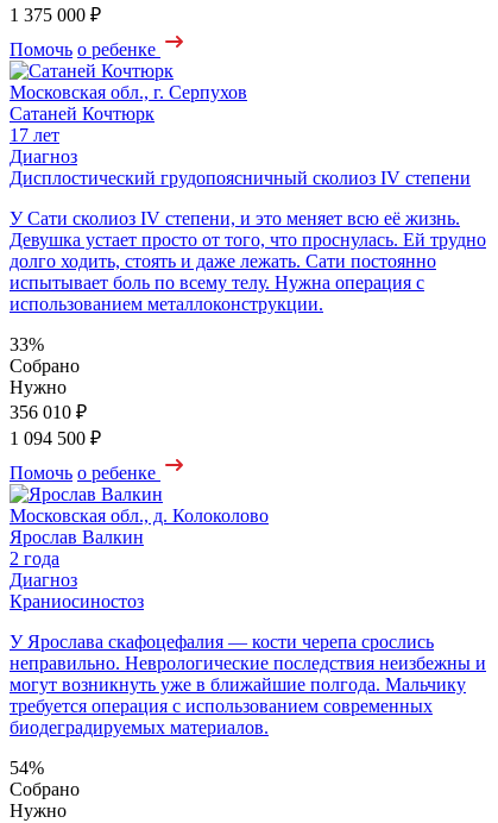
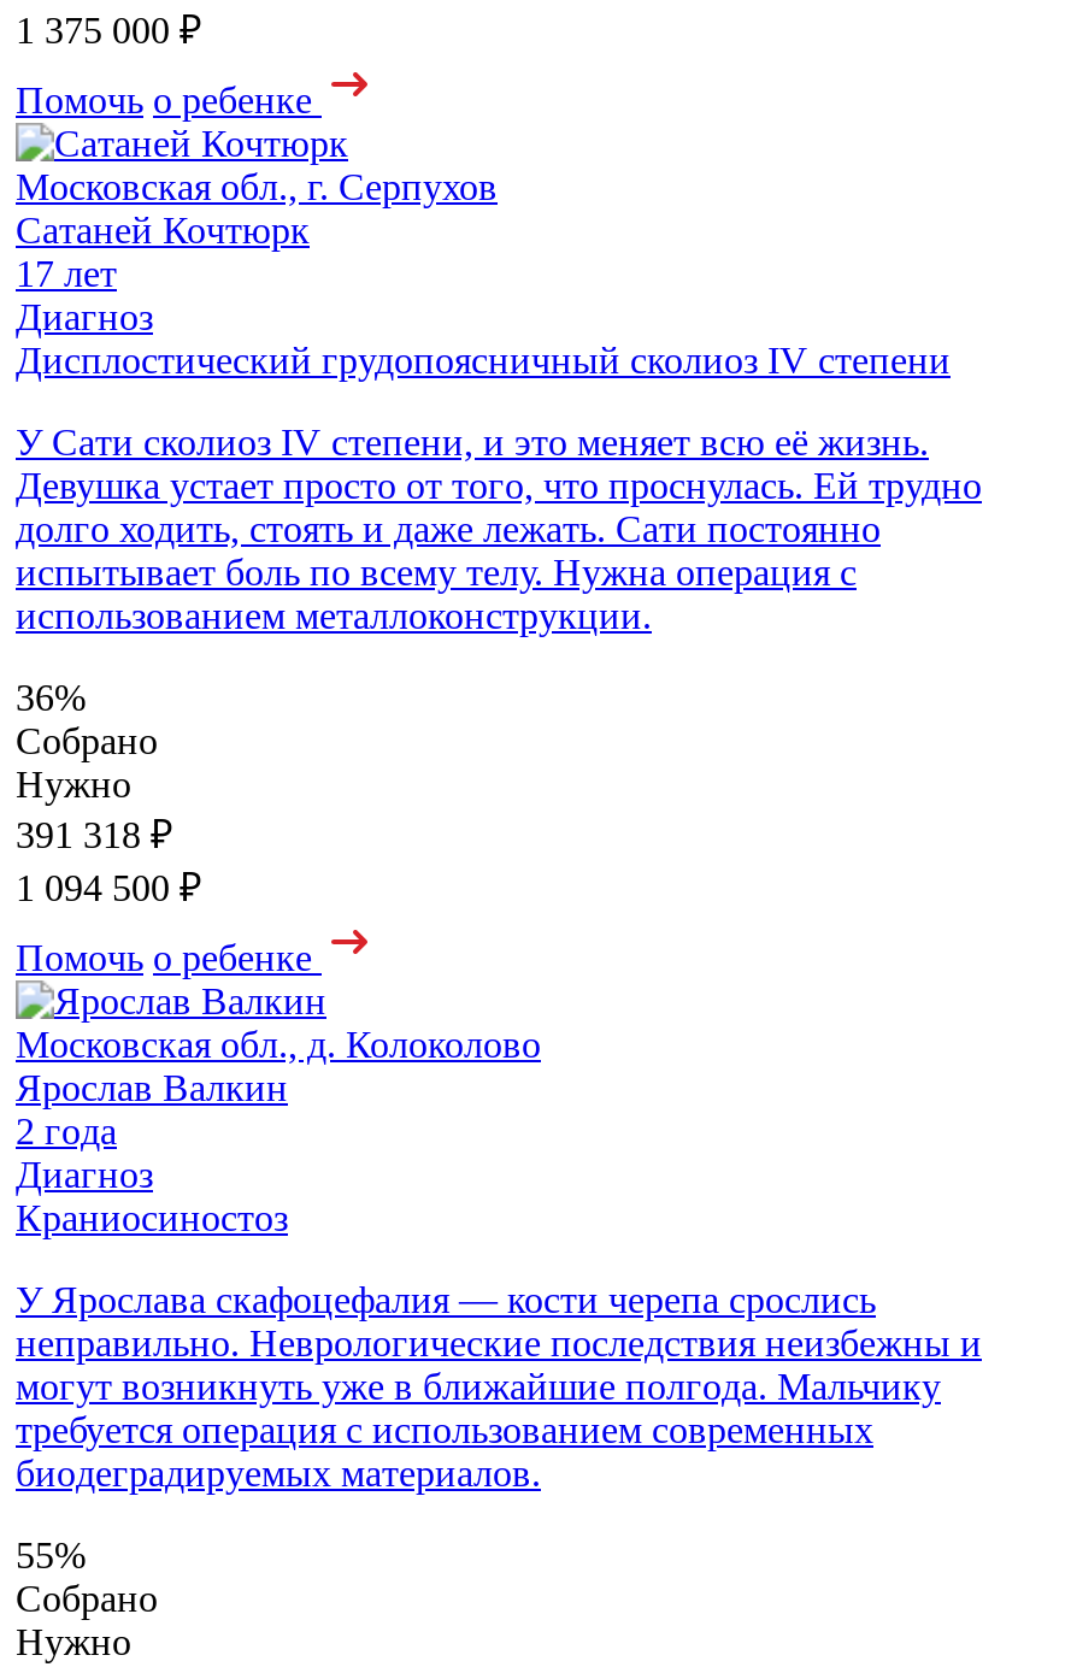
[10,334,44,354] 33% -> [16,676,86,717] 36%
[10,401,87,422] 356 010 ₽ -> [16,813,172,854] 391 318 ₽
[10,757,44,777] 54% -> [16,1533,86,1574] 55%

